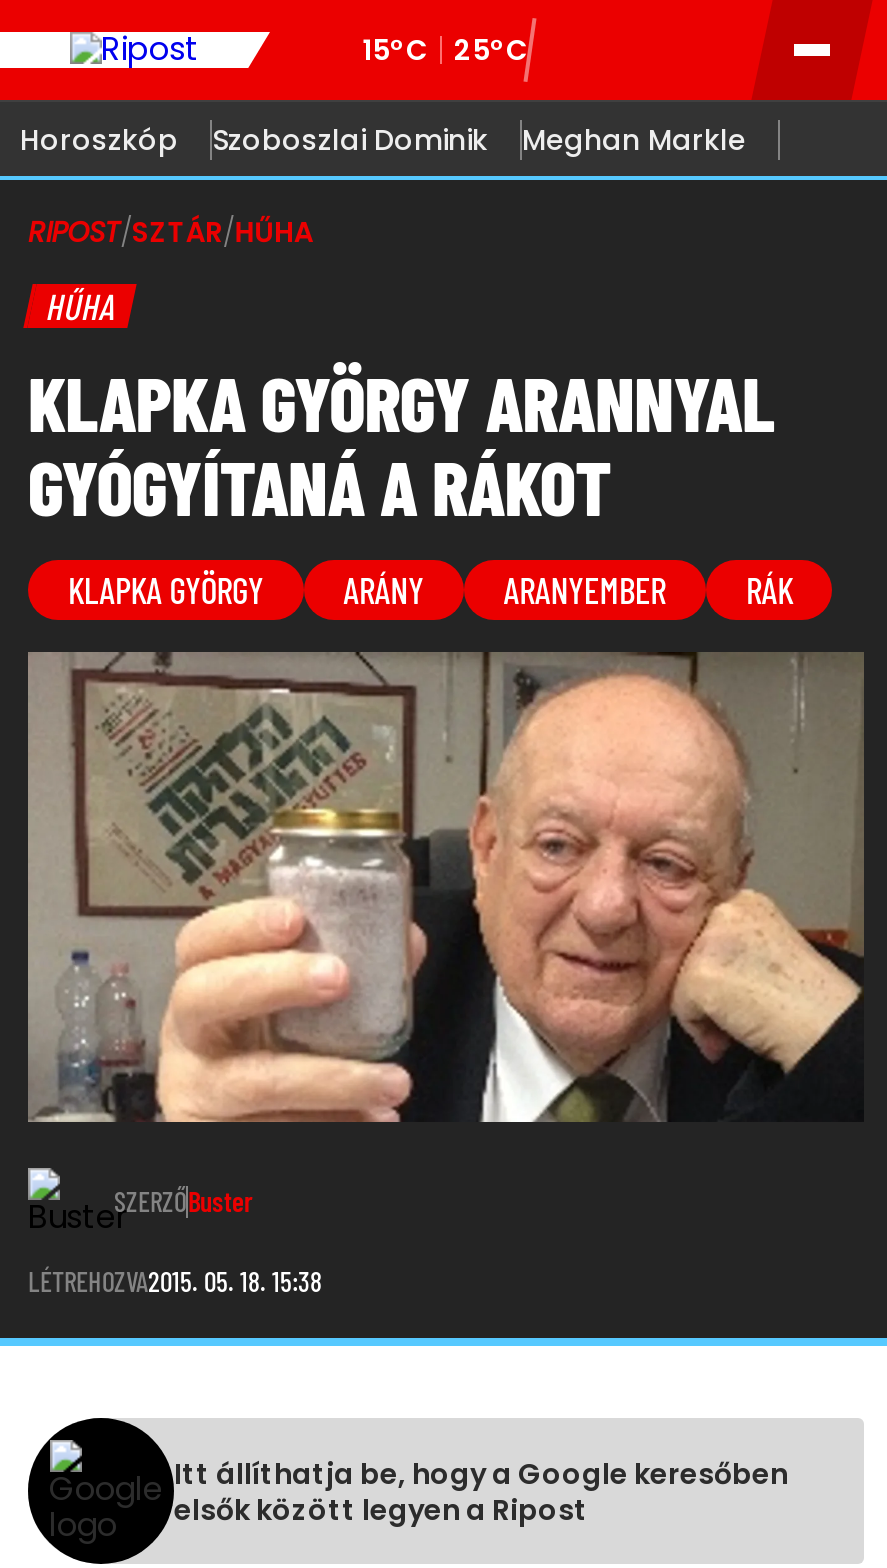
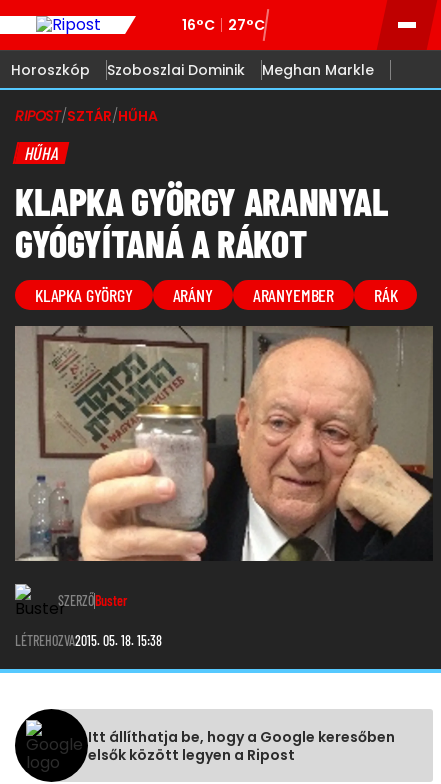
[362,30,528,70] 15°C | 25°C -> [182,15,265,35] 16°C | 27°C

